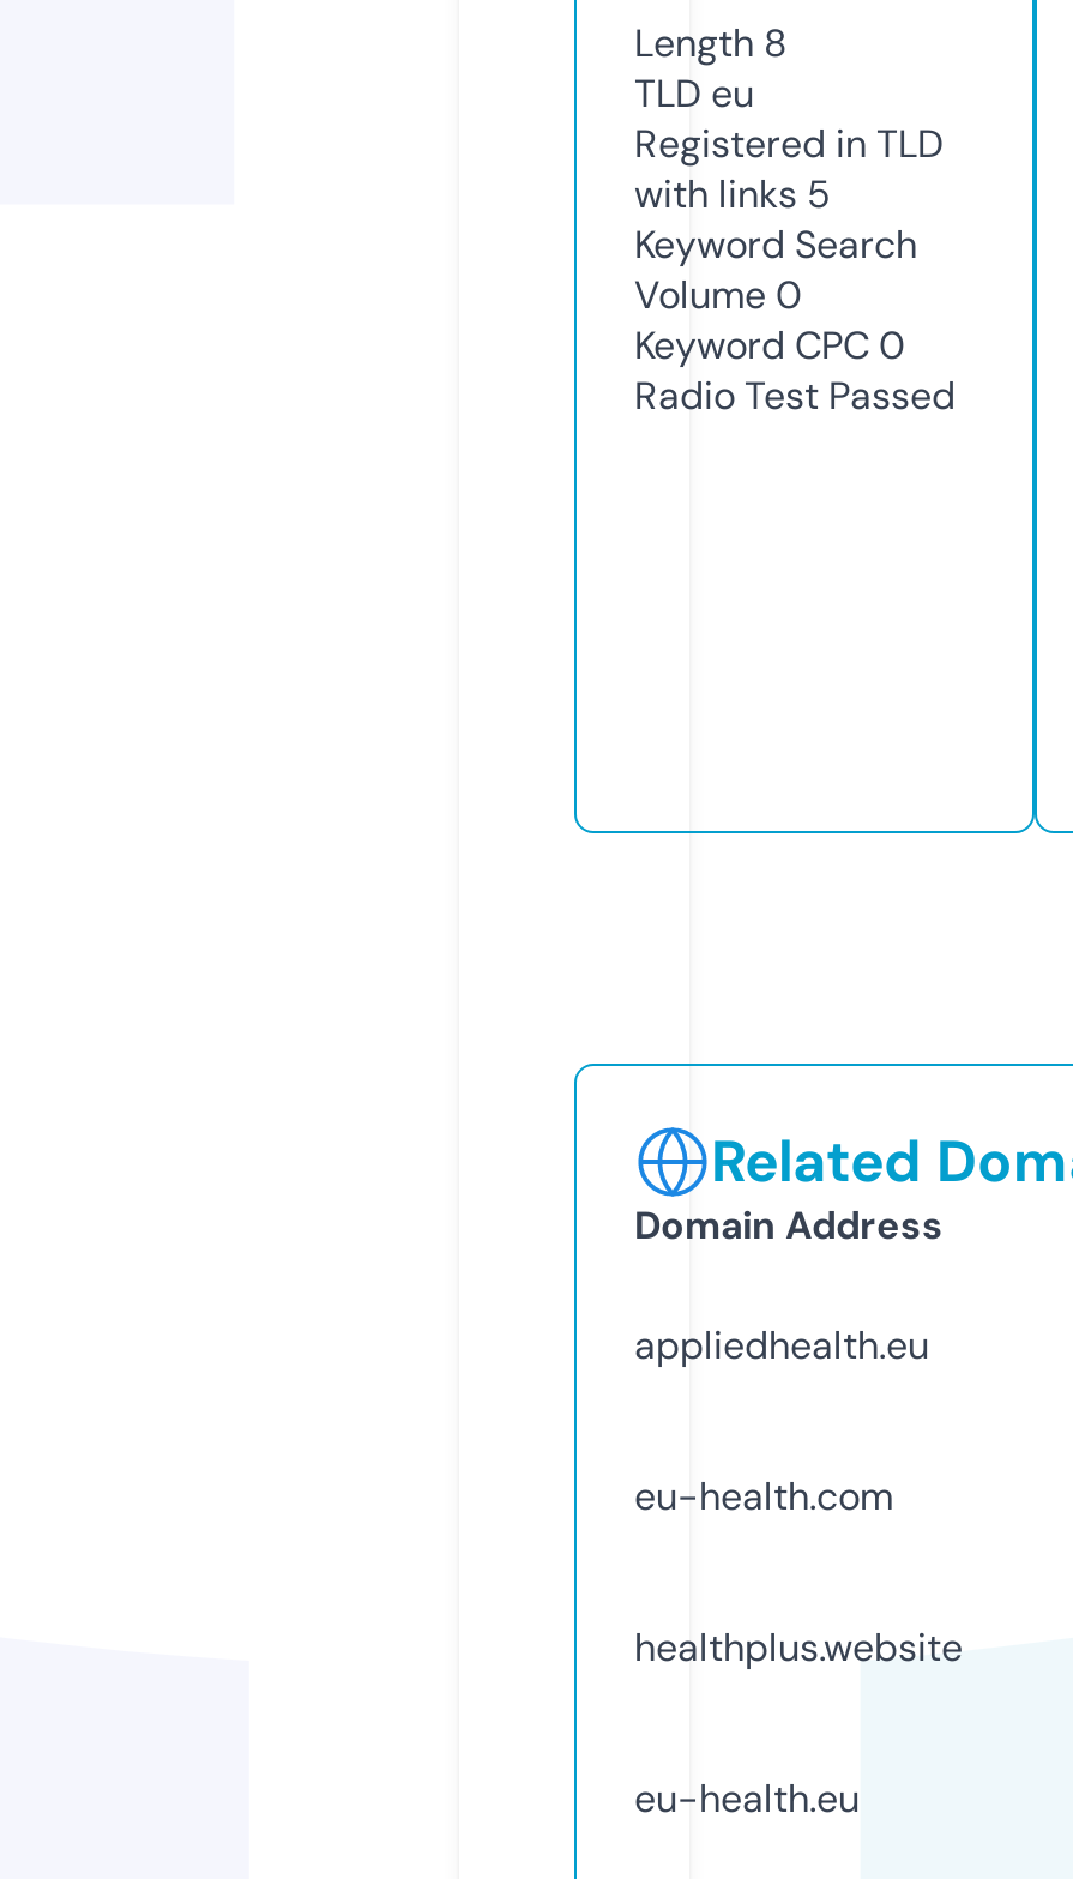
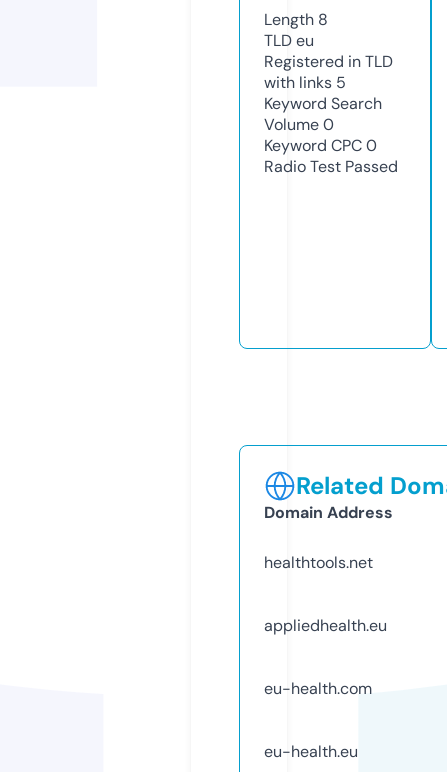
none -> [264,552,373,573] healthtools.net
moved [634,1320,929,1521] -> [264,615,387,699]: appliedhealth.eu | eu-health.com
[634,1622,963,1672] healthplus.website -> none

